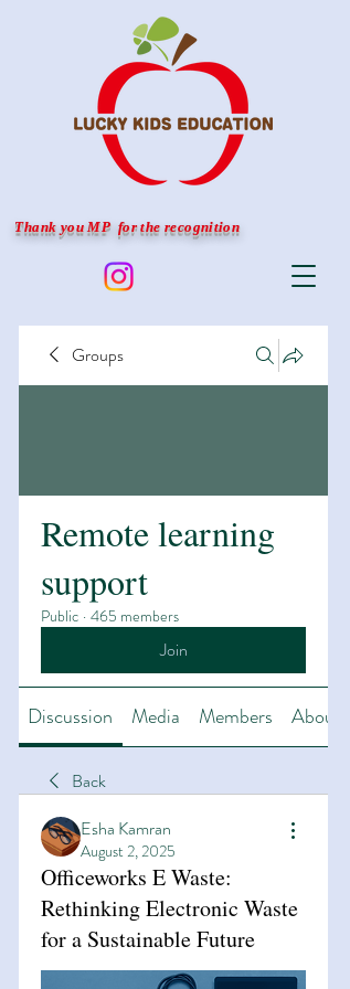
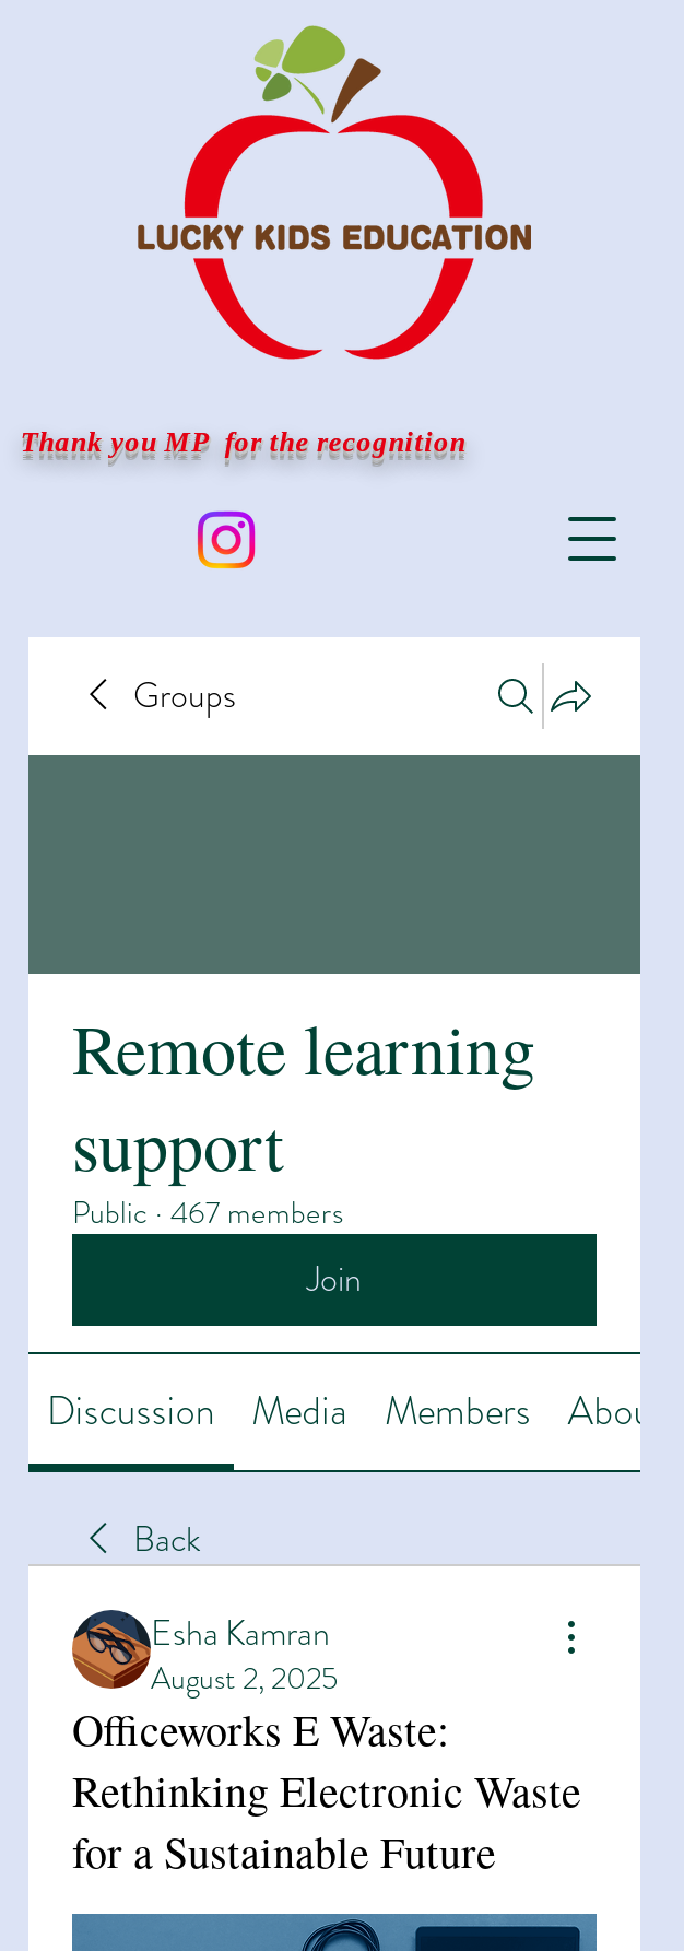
[41,605,179,627] Public · 465 members -> [72,1190,343,1234] Public · 467 members

